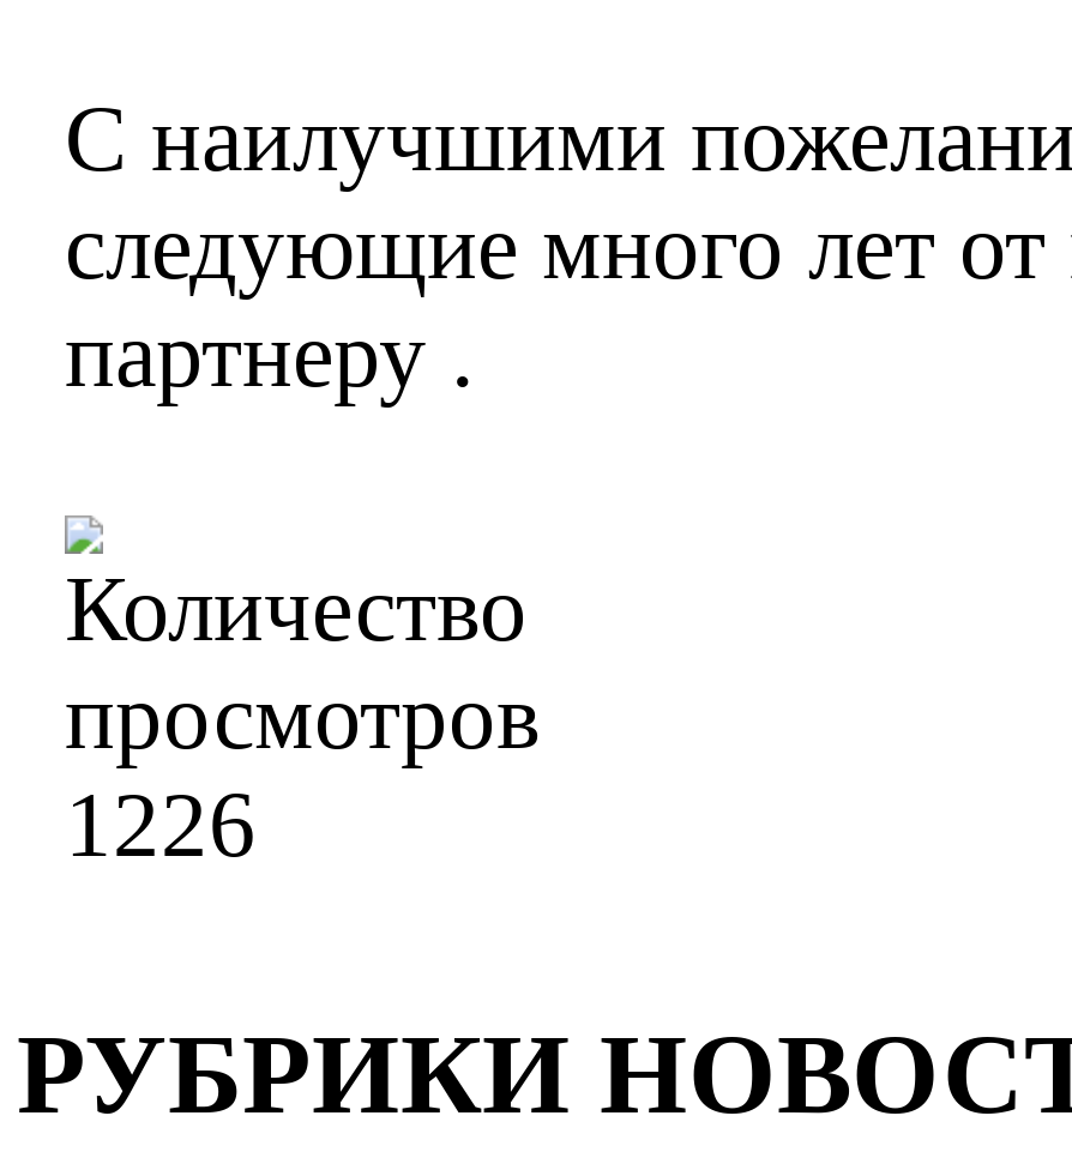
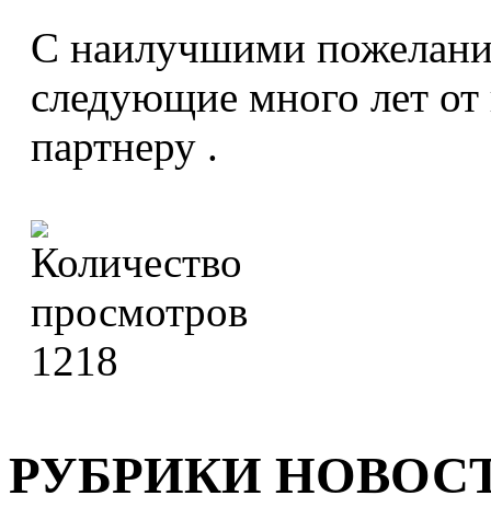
[65,773,257,876] 1226 -> [31,338,118,385] 1218

